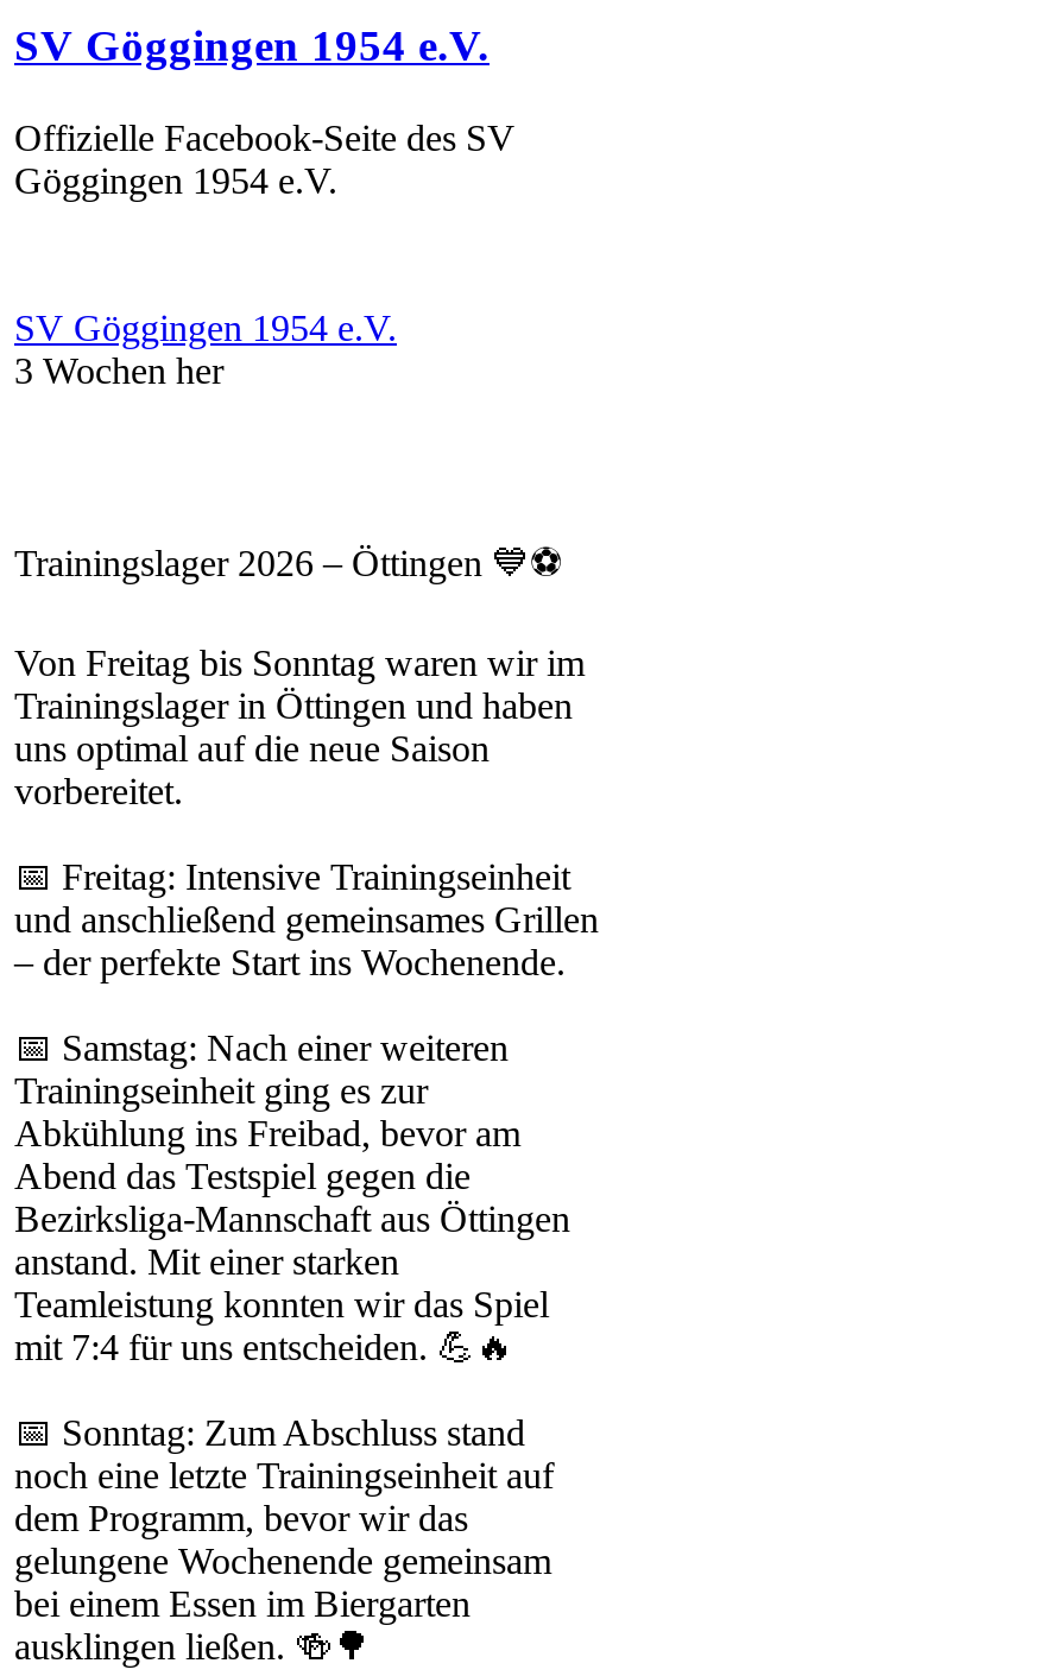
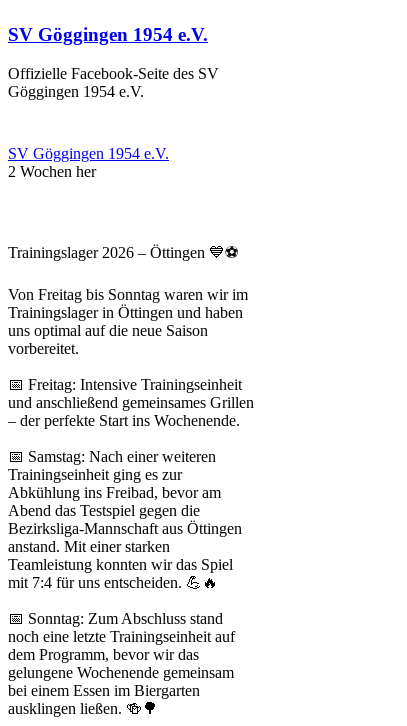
[14,349,223,390] 3 Wochen her -> [8,163,96,180] 2 Wochen her

